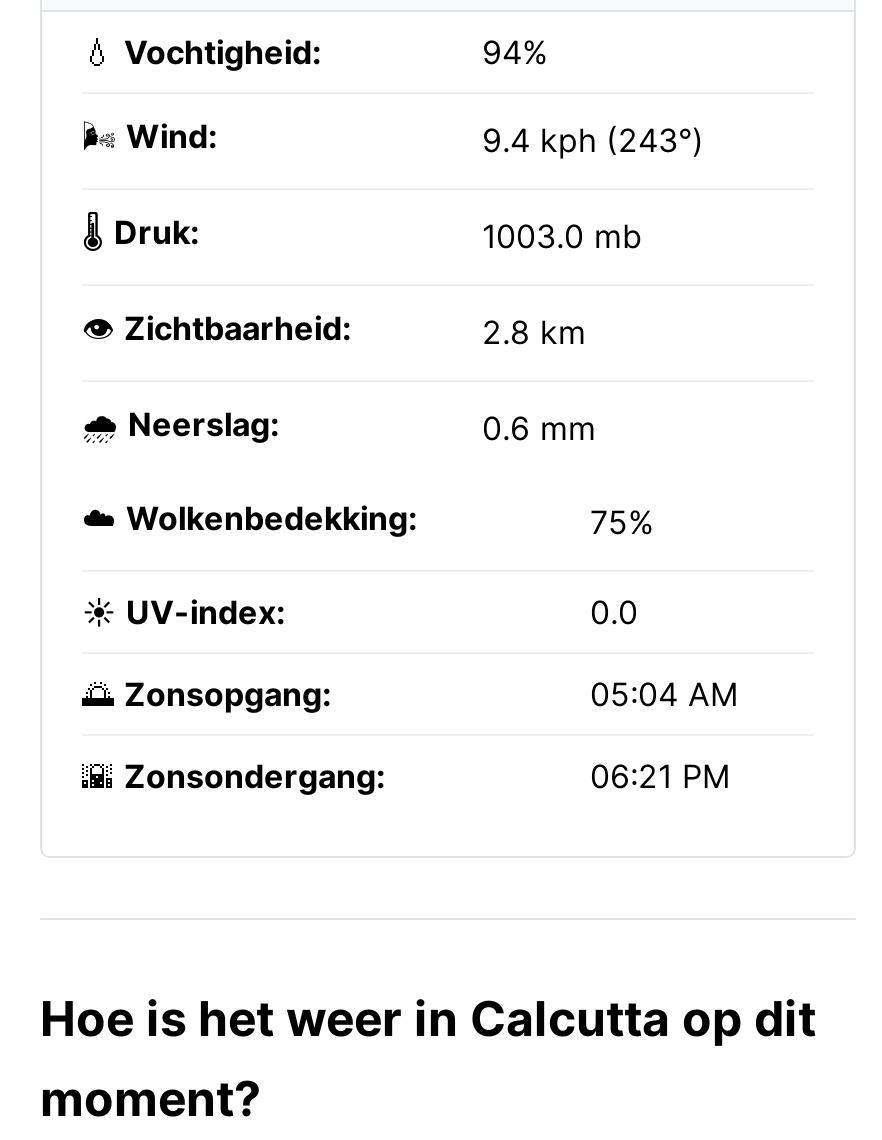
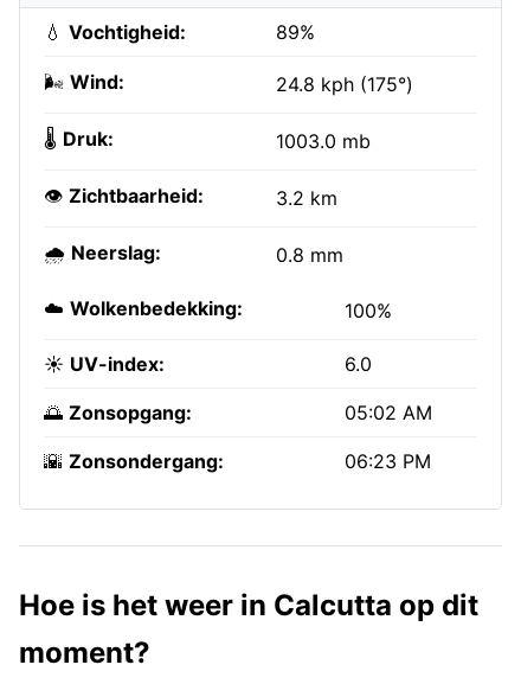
[482,32,548,72] 94% -> [276,20,315,44] 89%
[482,120,704,160] 9.4 kph (243°) -> [276,72,413,96] 24.8 kph (175°)
[482,312,586,352] 2.8 km -> [276,186,337,210] 3.2 km
[482,408,596,448] 0.6 mm -> [276,243,343,267] 0.8 mm
[590,502,654,542] 75% -> [345,299,392,322] 100%
[590,592,638,632] 0.0 -> [345,352,372,376] 6.0
[590,674,738,714] 05:04 AM -> [345,401,432,424] 05:02 AM
[590,756,730,796] 06:21 PM -> [345,449,431,473] 06:23 PM

